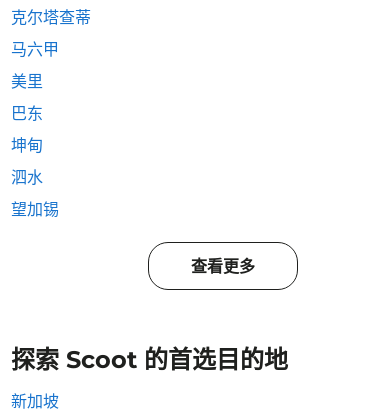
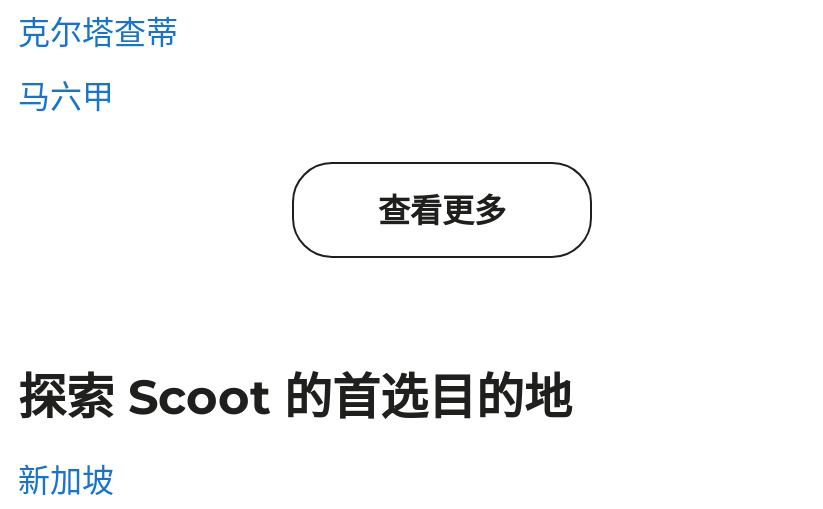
[11,72,59,219] 美里 | 巴东 | 坤甸 | 泗水 | 望加锡 -> none

